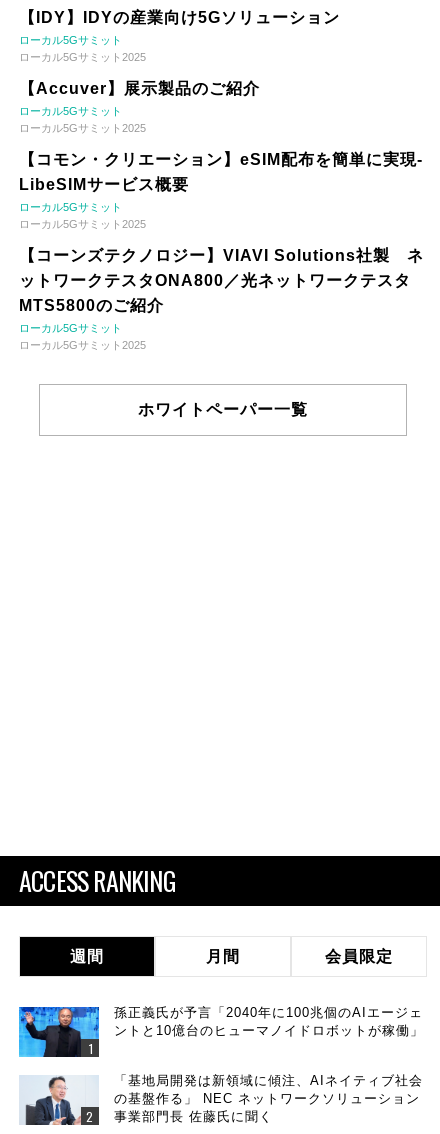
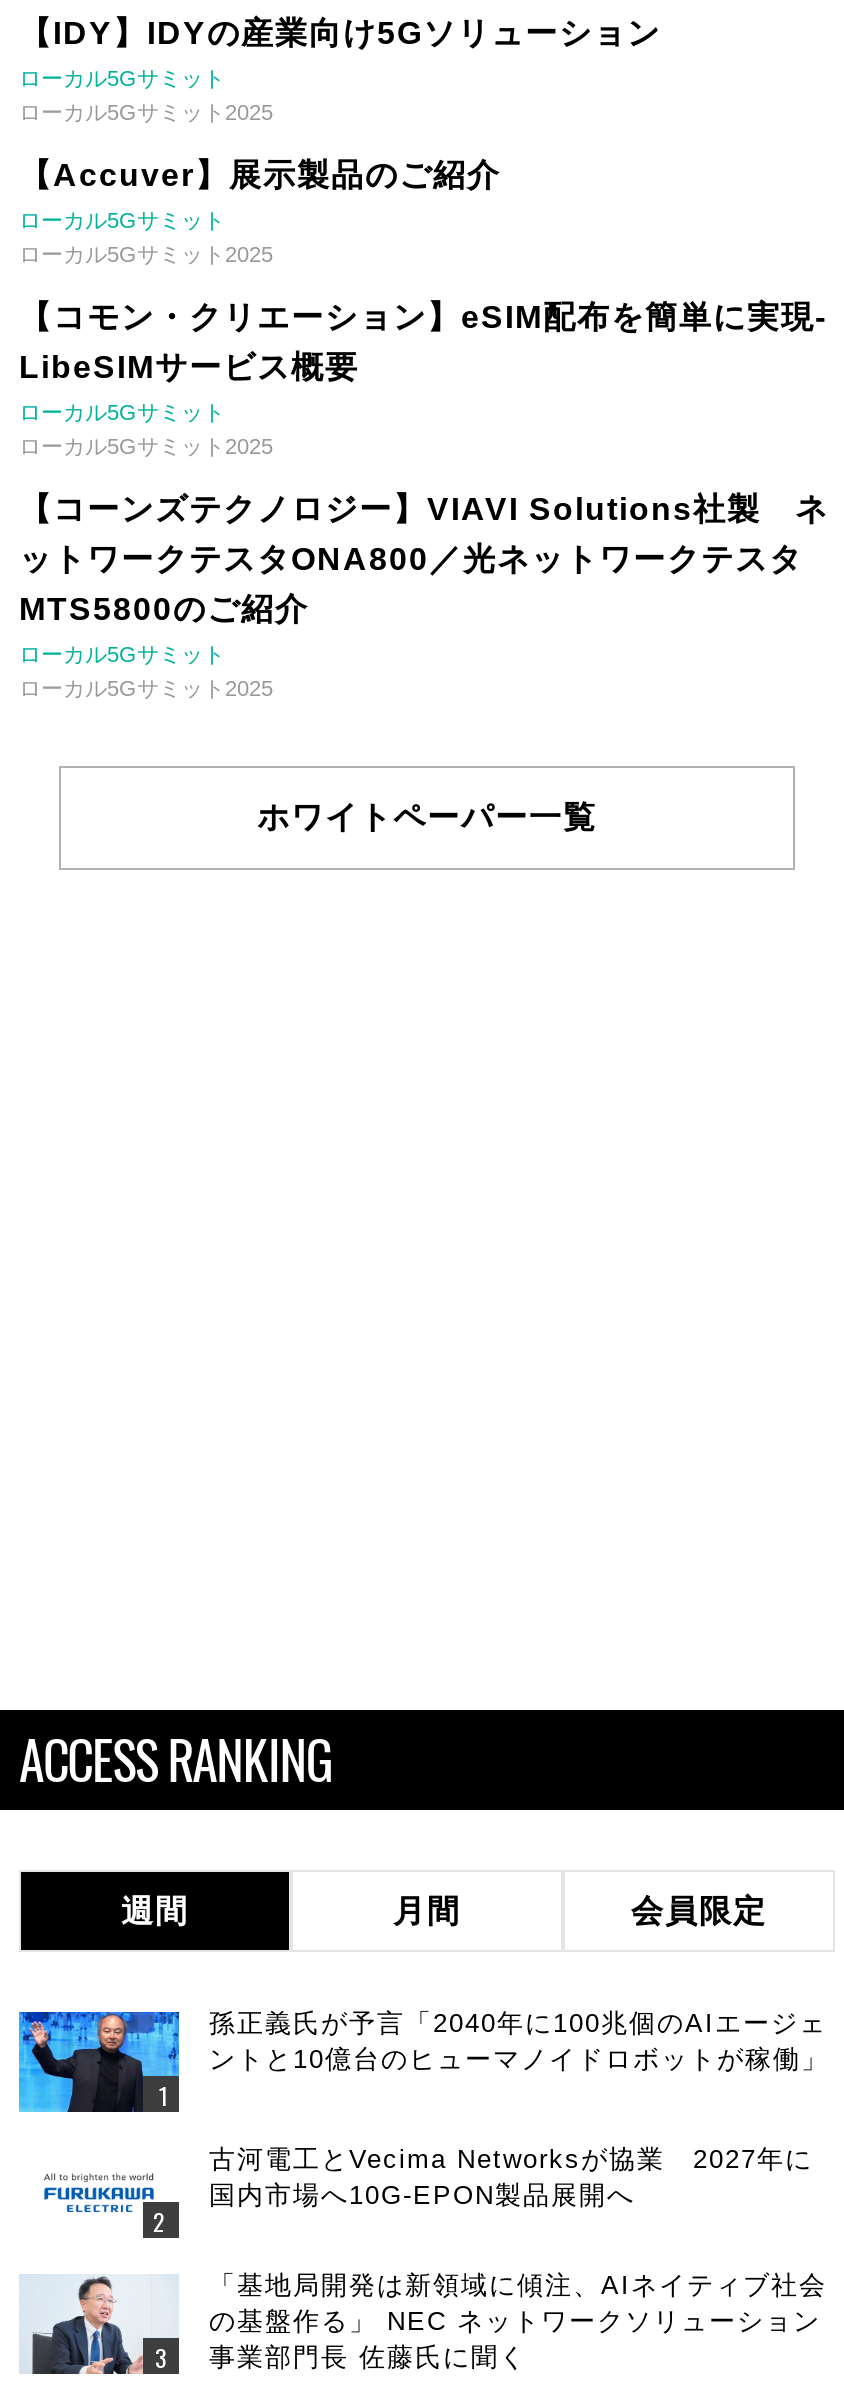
none -> [23,2145,813,2240] [image] | 古河電工とVecima Networksが協業 2027年に | 国内市場へ10G-EPON製品展開へ

